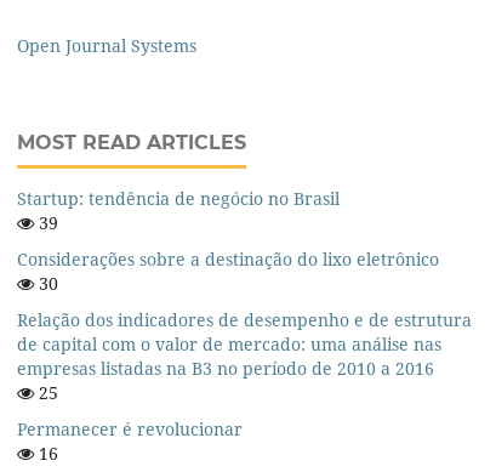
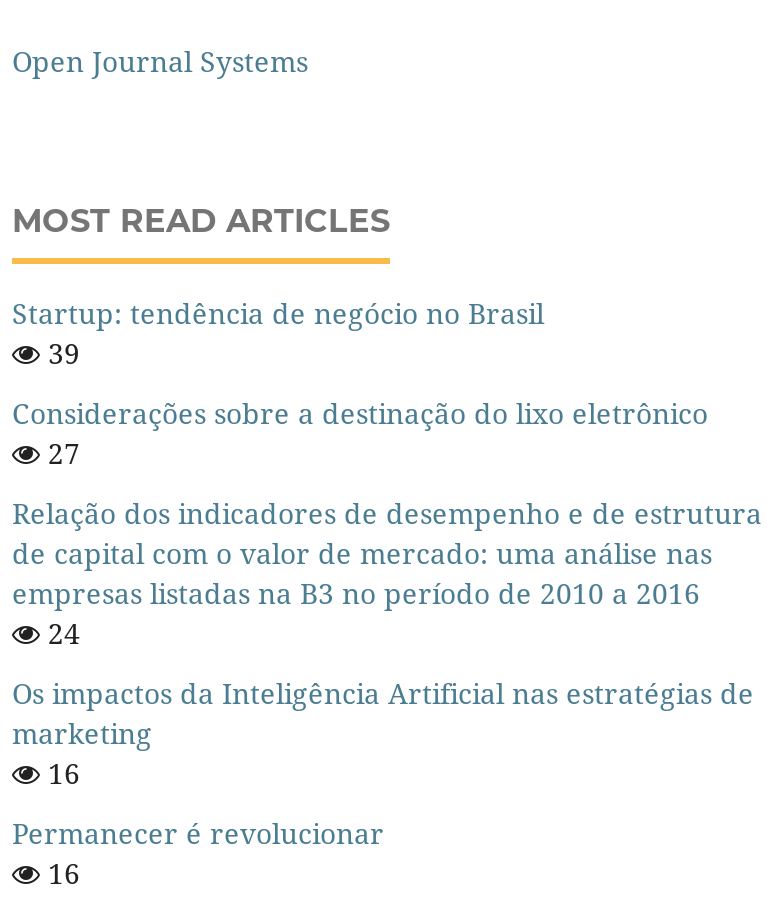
[34,271,58,294] 30 -> [40,433,80,471] 27
[34,381,58,404] 25 -> [12,613,754,791] 24 | Os impactos da Inteligência Artificial nas estratégias de | marketing | 16

